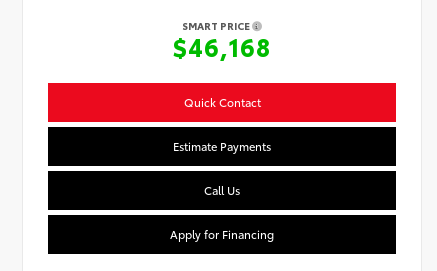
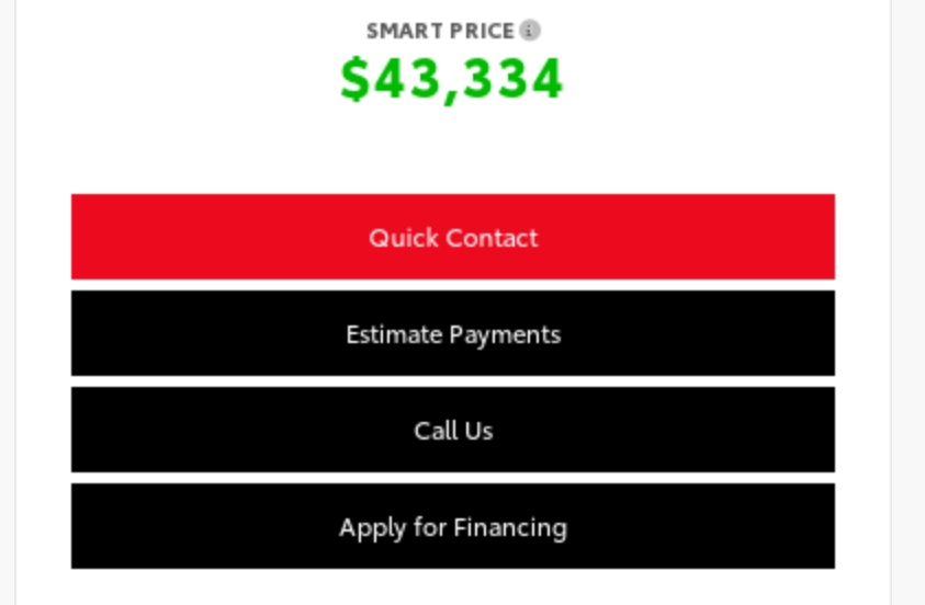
[173,29,271,63] $46,168 -> [340,36,566,110] $43,334

